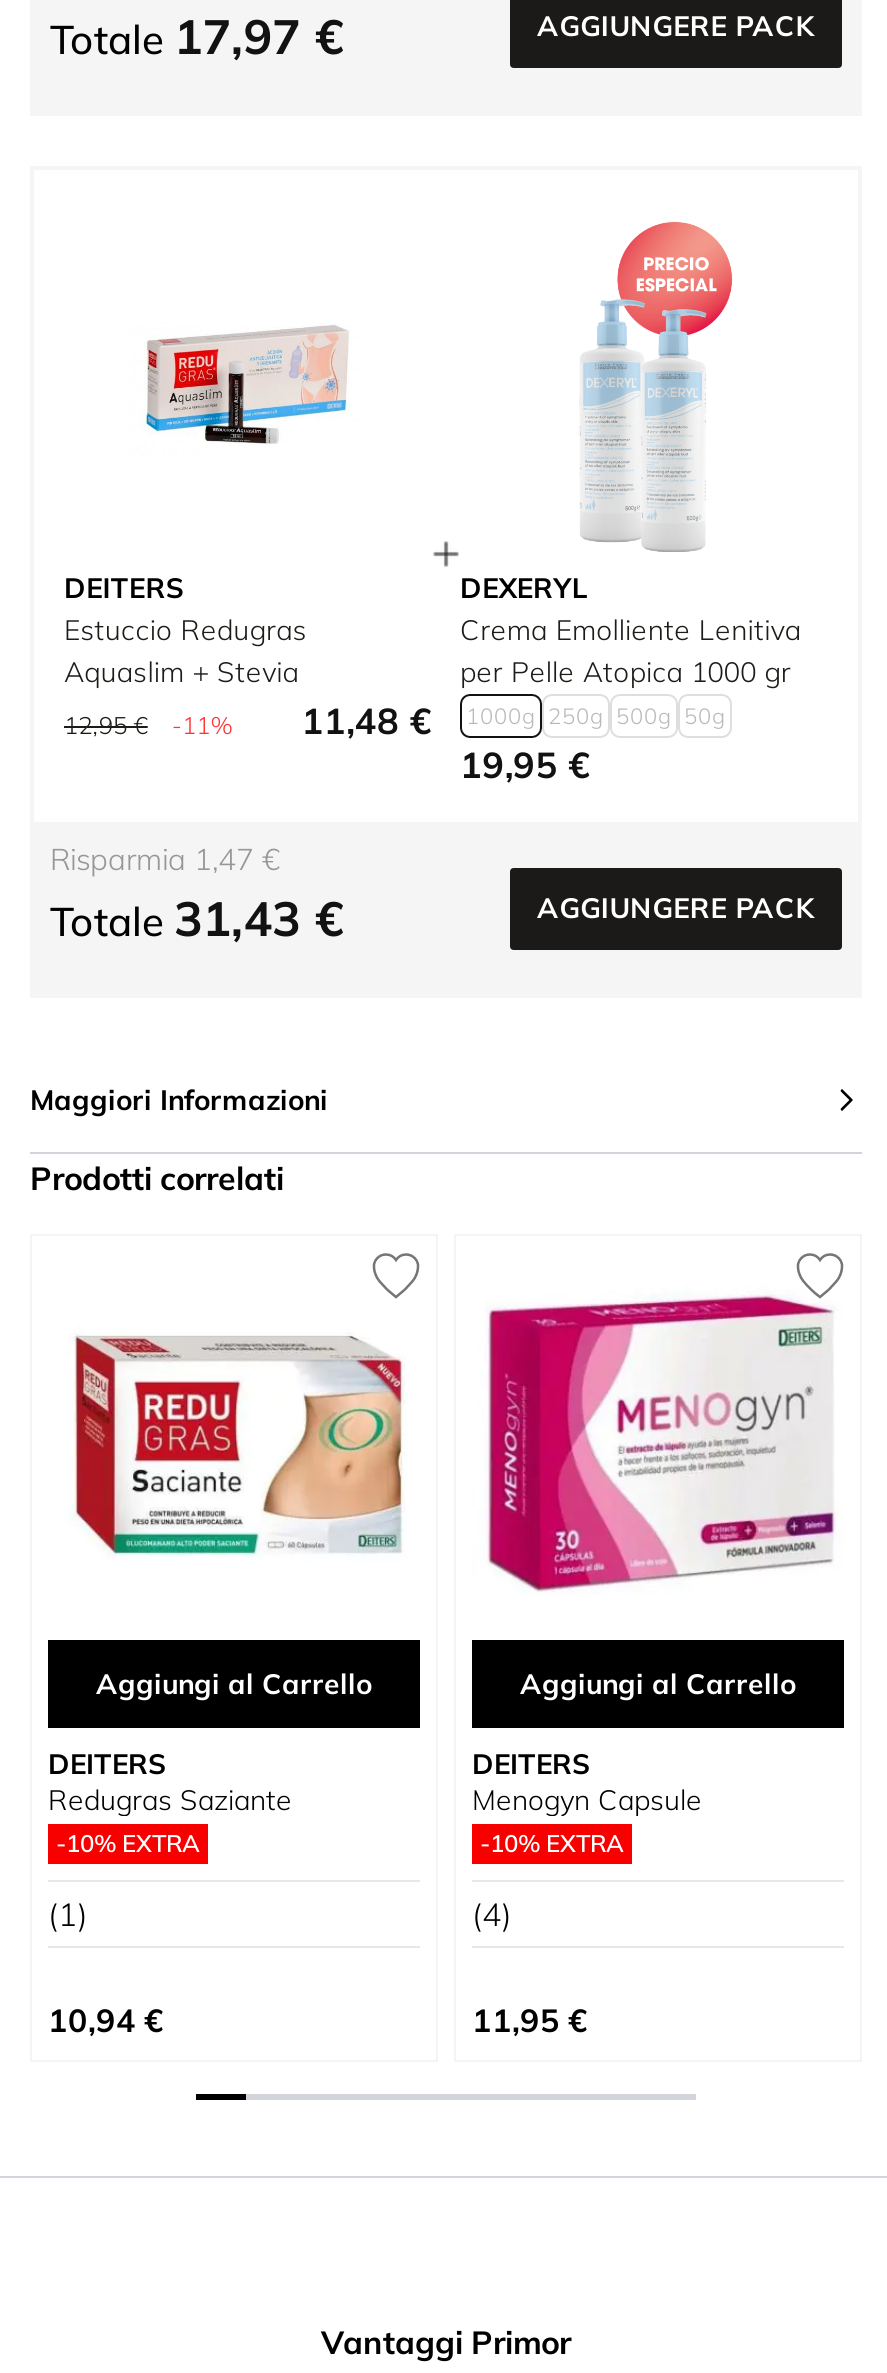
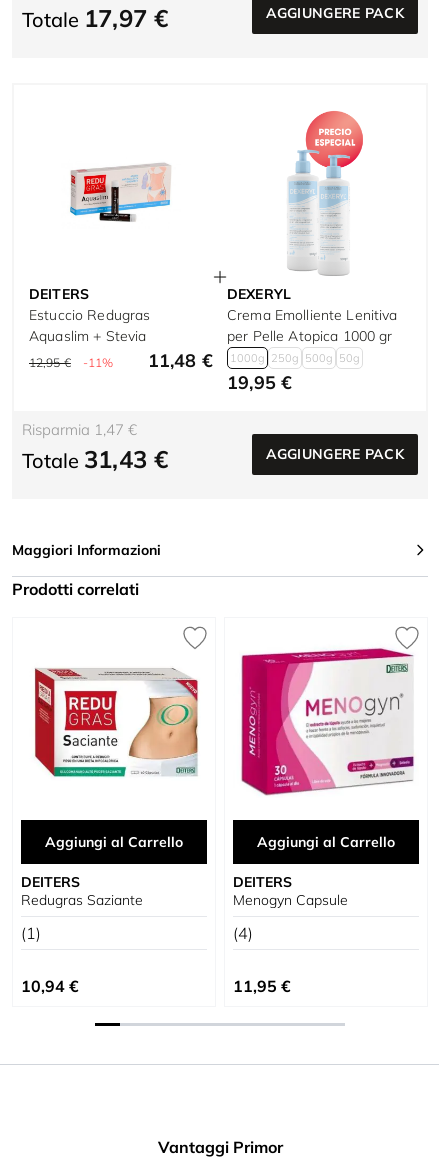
[56,1828,200,1858] -10% EXTRA -> none
[480,1828,624,1858] -10% EXTRA -> none

